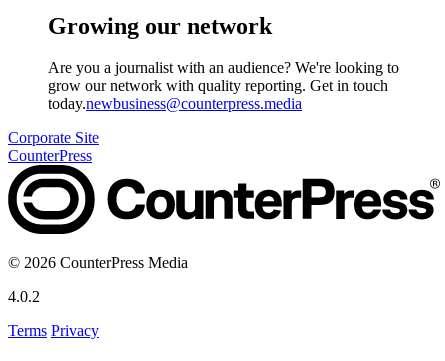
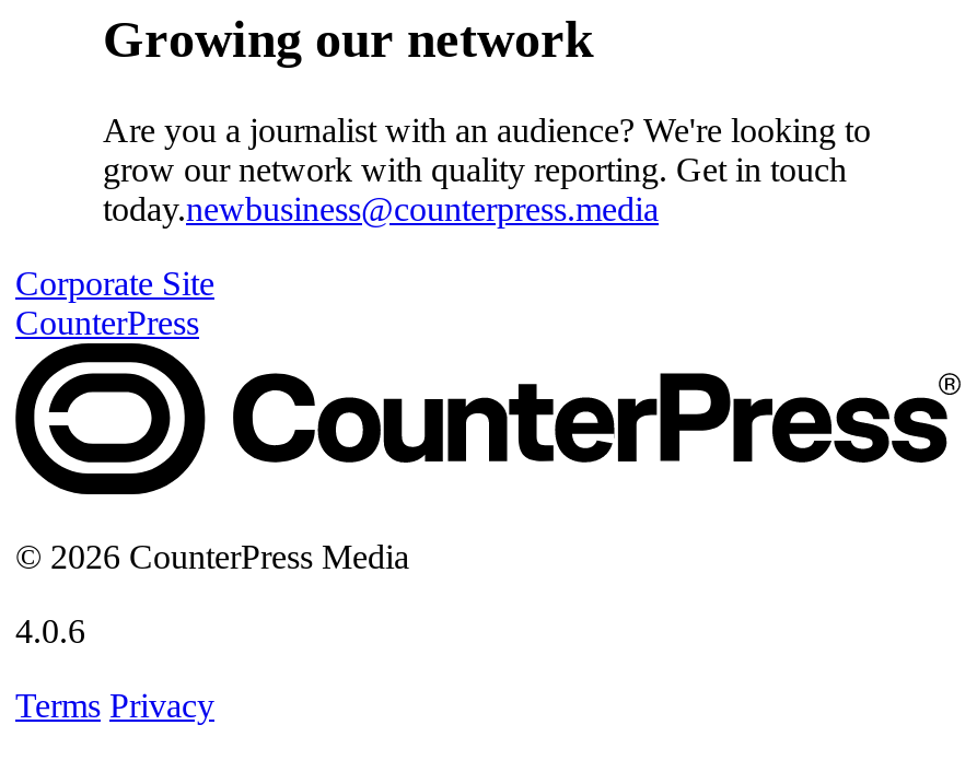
[8,288,40,305] 4.0.2 -> [15,613,85,650] 4.0.6

